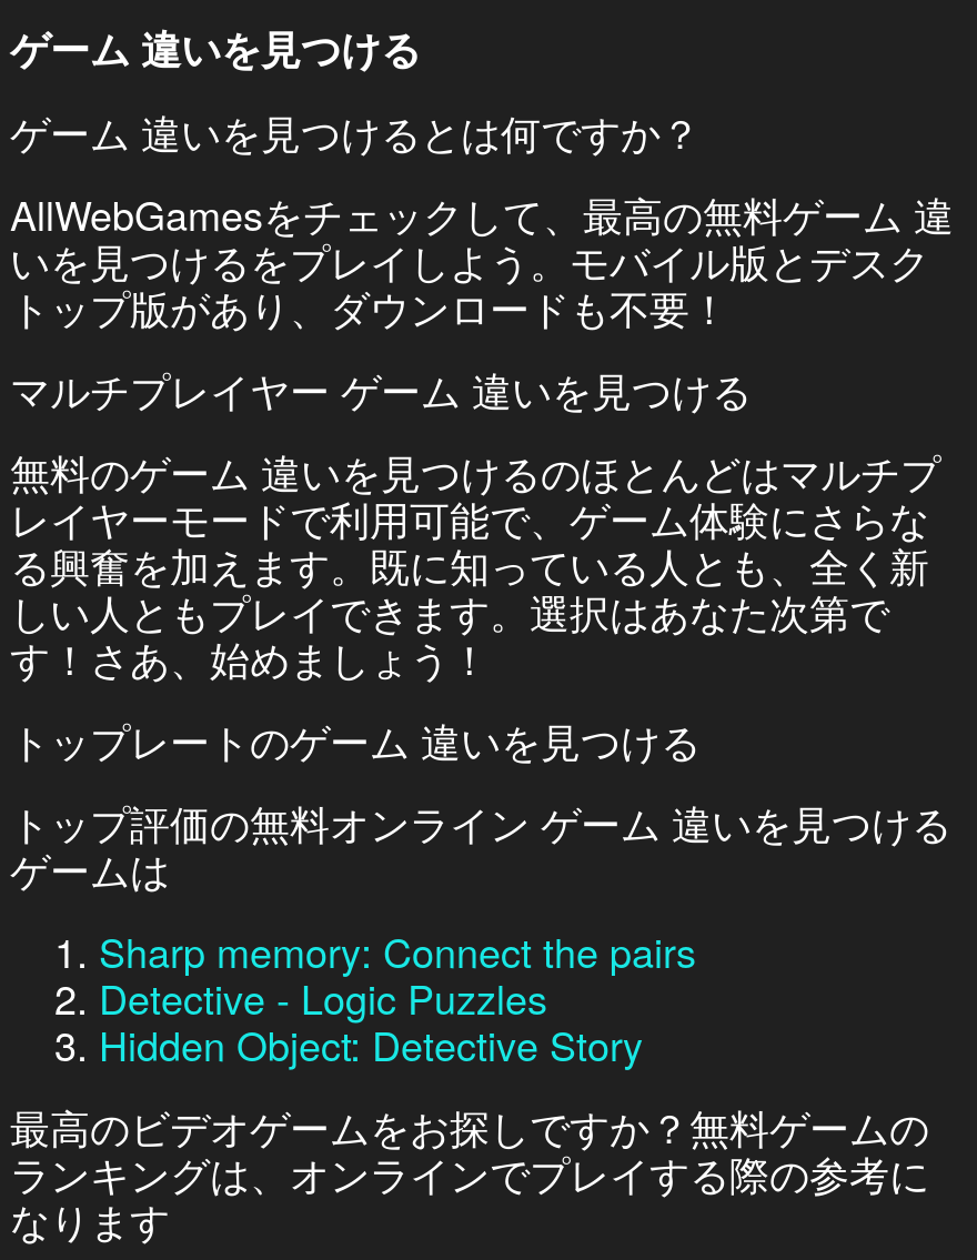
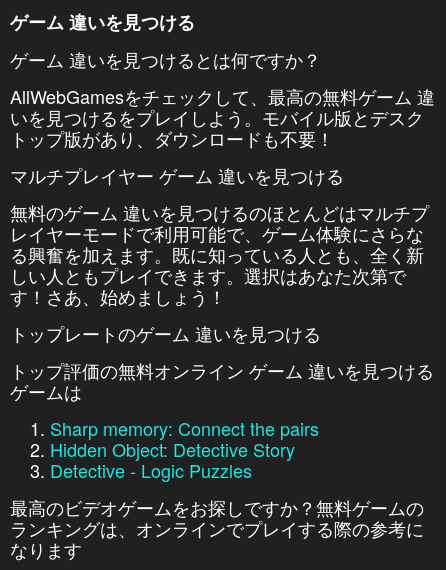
moved [99,969,547,1026] -> [50,457,252,483]: Detective - Logic Puzzles
moved [99,1015,643,1073] -> [50,436,295,462]: Hidden Object: Detective Story

